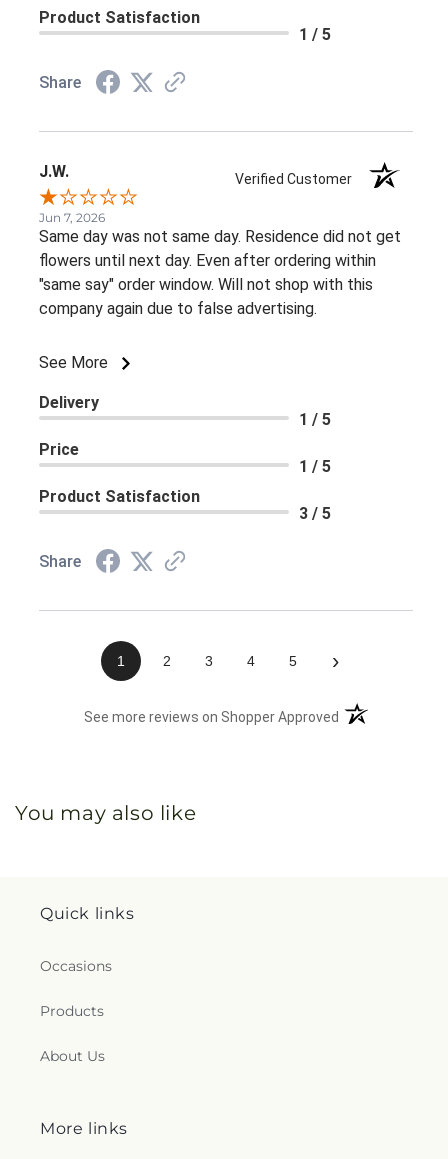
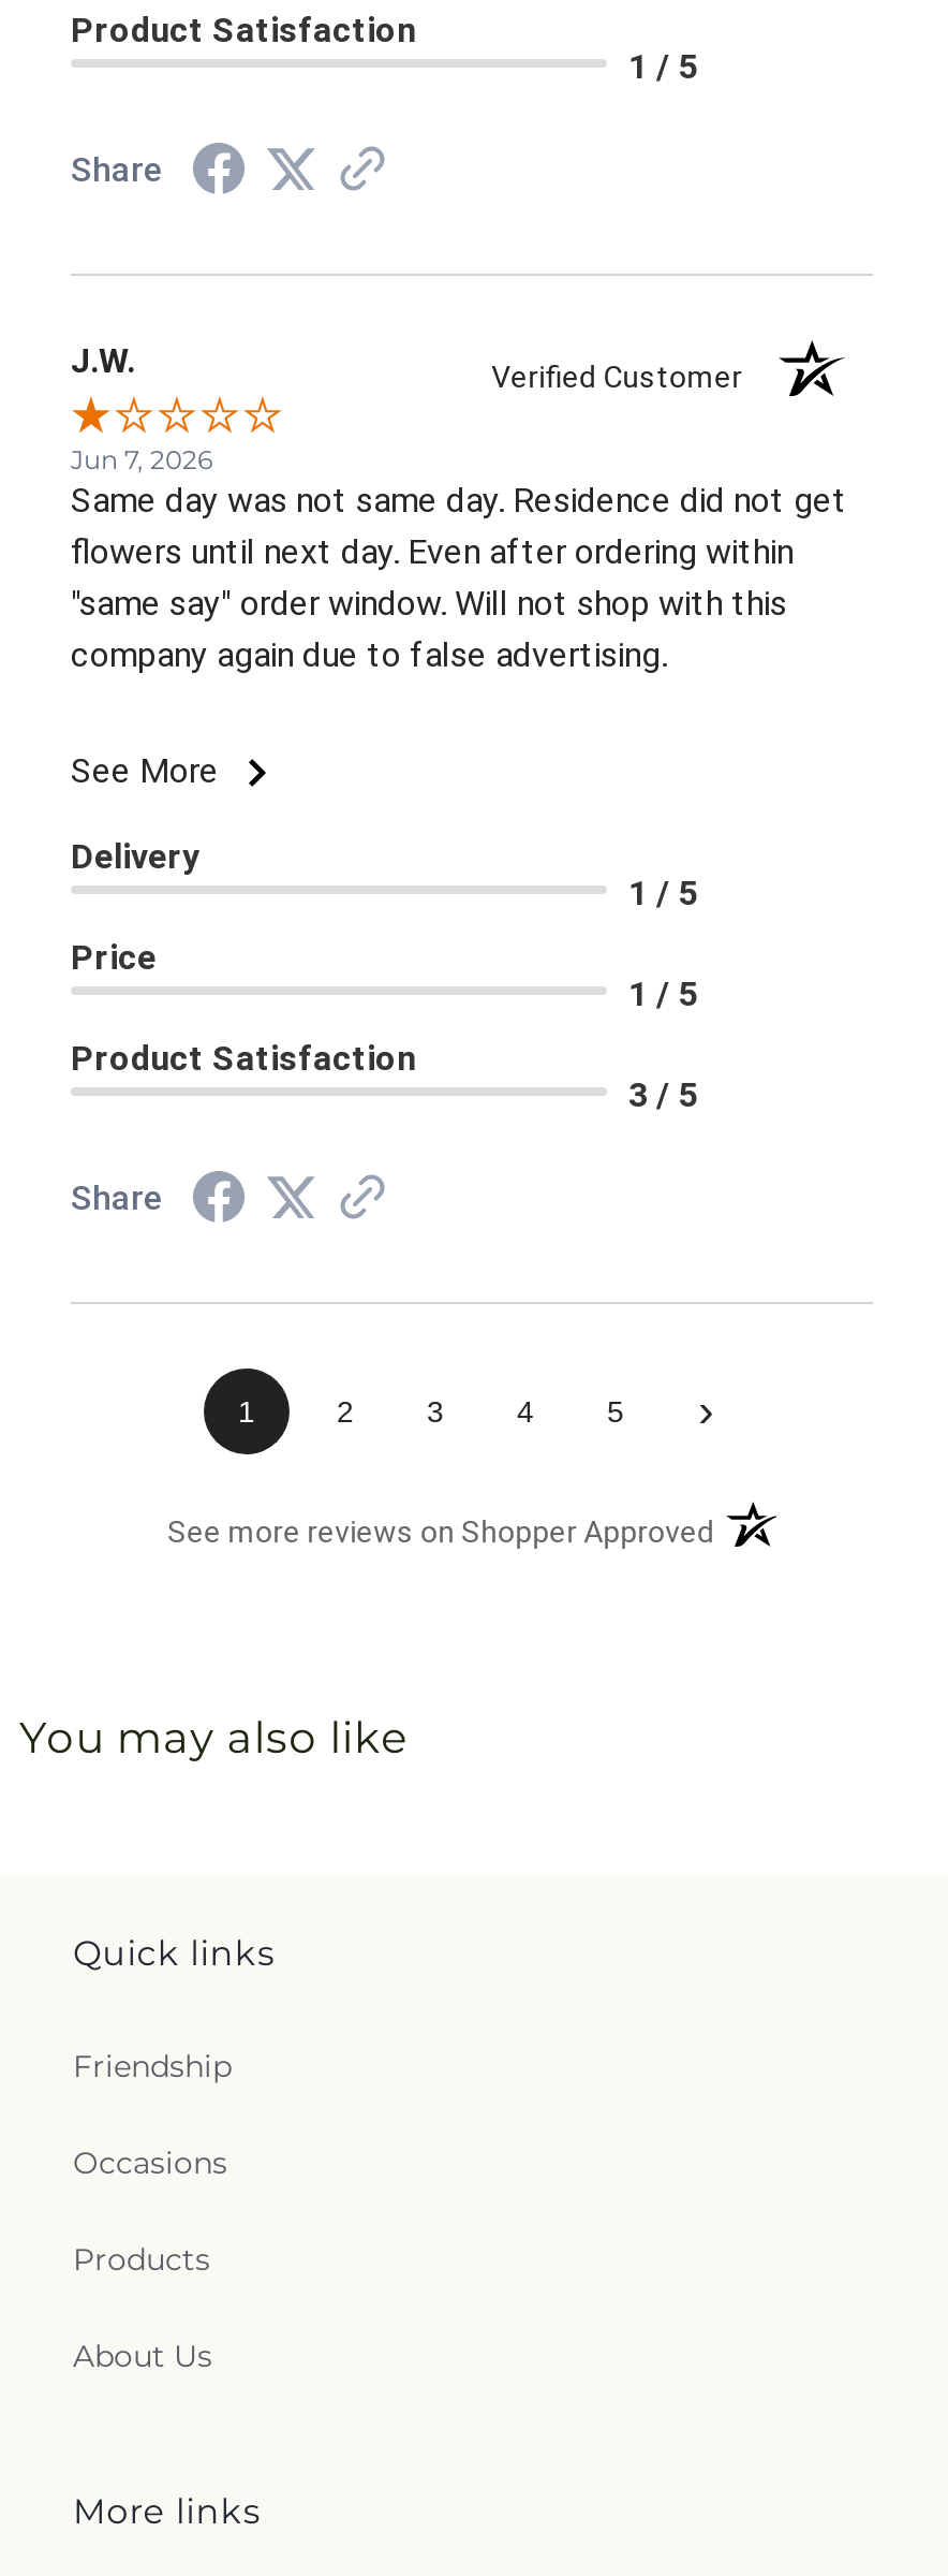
none -> [73,2047,232,2085] Friendship

